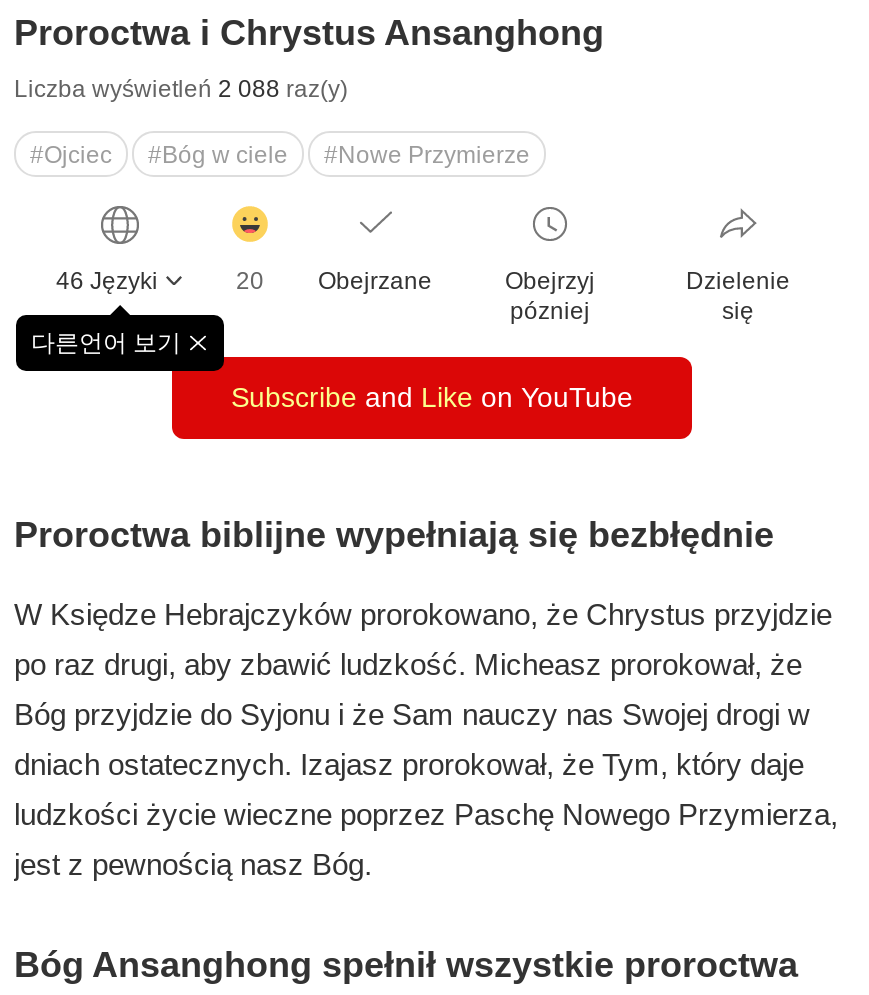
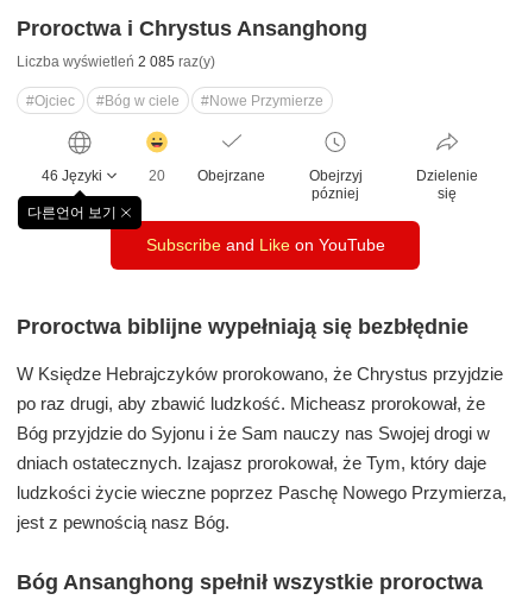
[14,75,348,103] Liczba wyświetleń 2 088 raz(y) -> [17,53,215,70] Liczba wyświetleń 2 085 raz(y)

